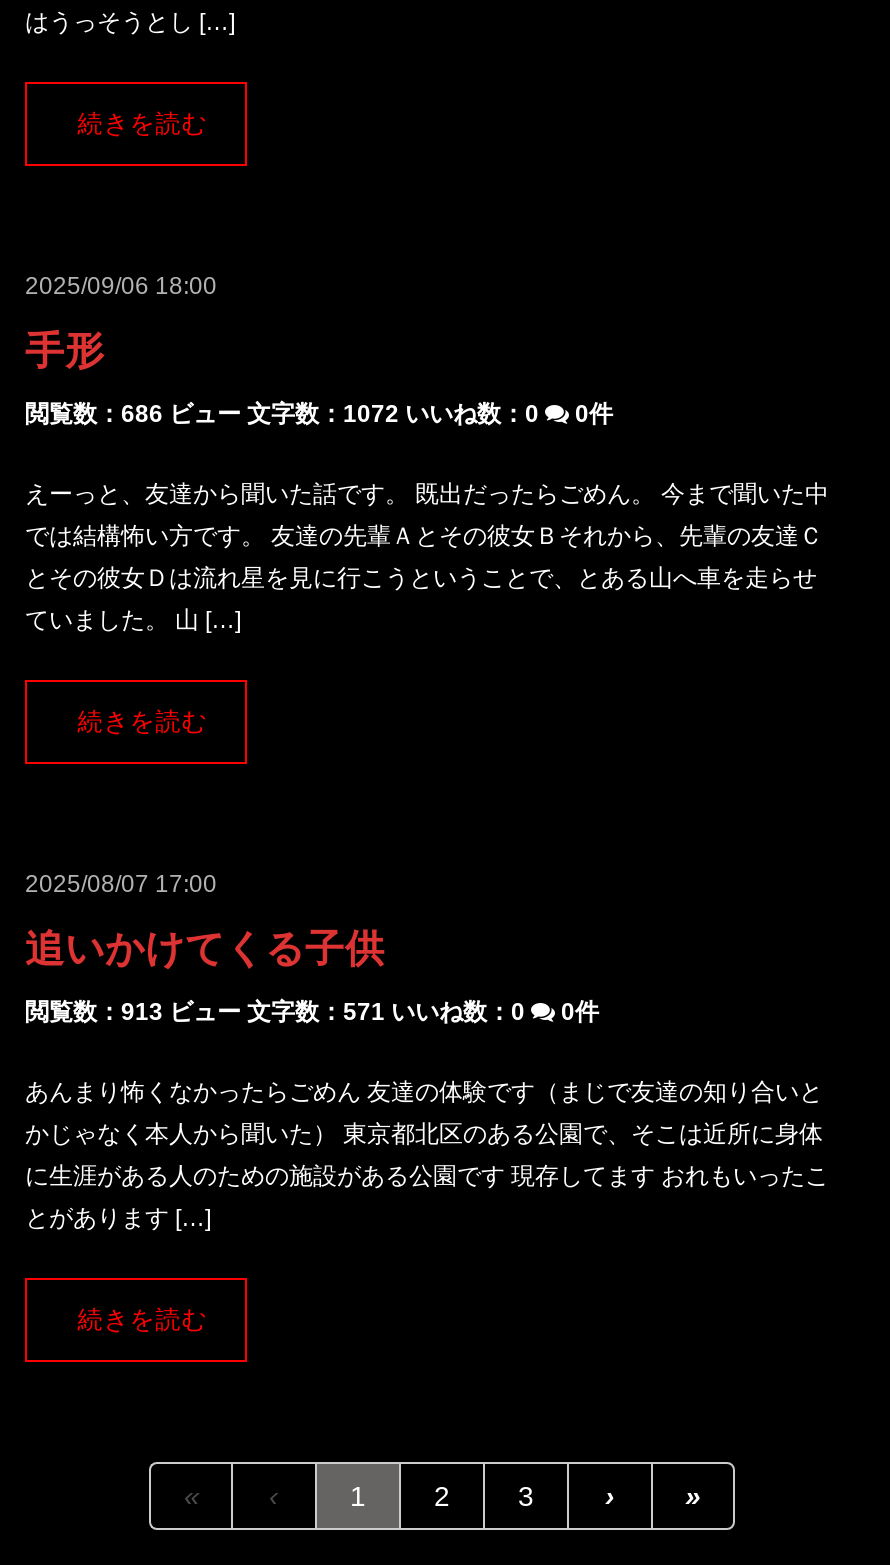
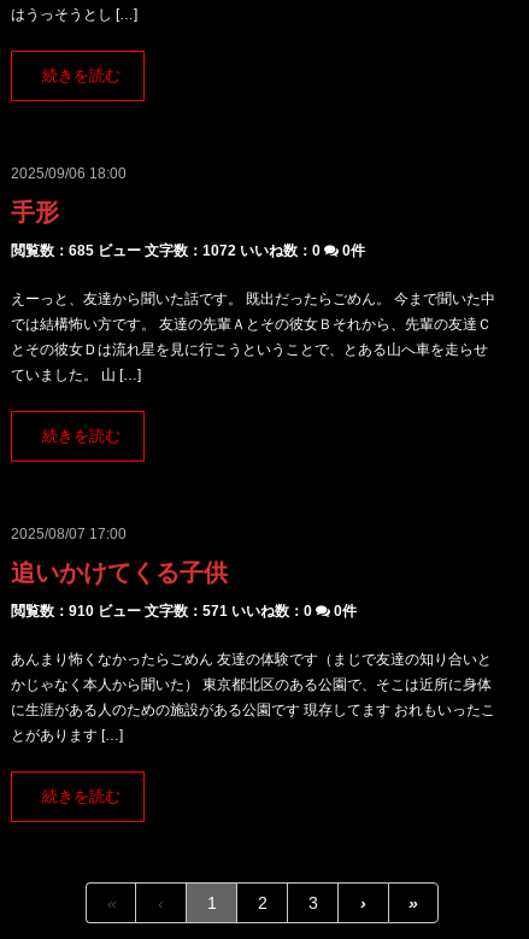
[25,400,539,428] 閲覧数：686 ビュー 文字数：1072 いいね数：0 -> [11,242,321,259] 閲覧数：685 ビュー 文字数：1072 いいね数：0
[25,998,525,1026] 閲覧数：913 ビュー 文字数：571 いいね数：0 -> [11,603,312,619] 閲覧数：910 ビュー 文字数：571 いいね数：0

